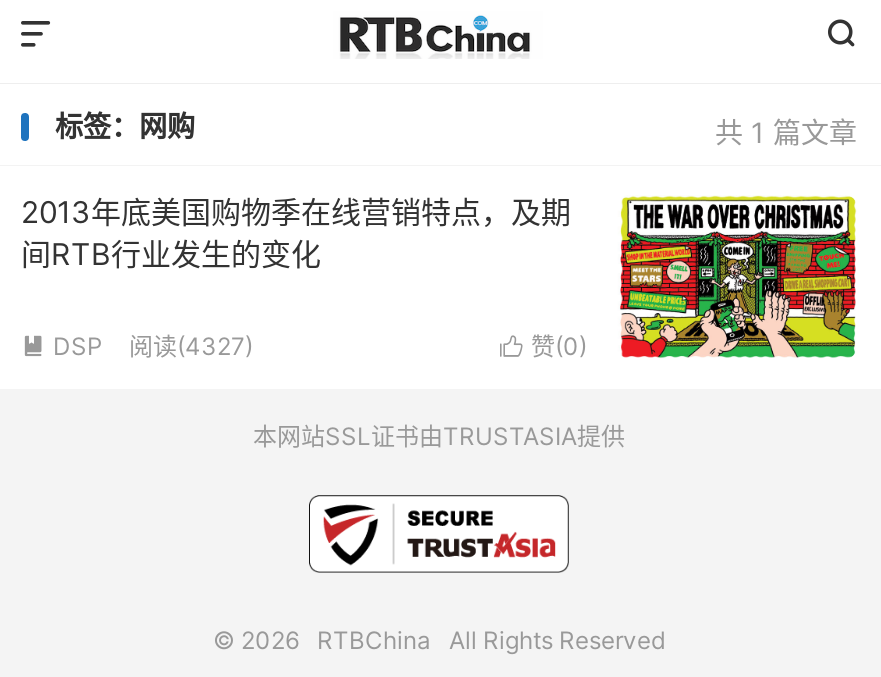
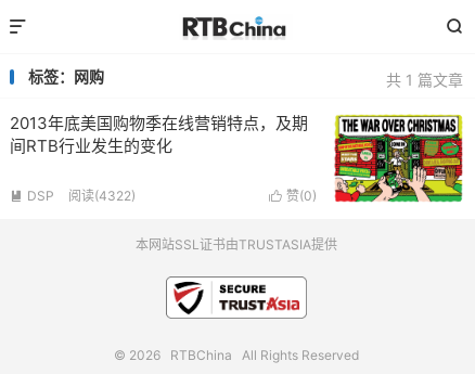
[129,331,253,361] 阅读(4327) -> [68,188,136,204] 阅读(4322)

